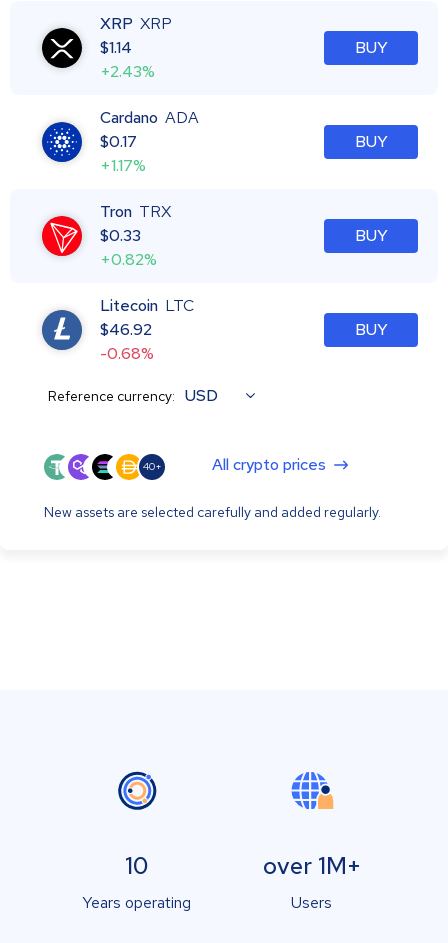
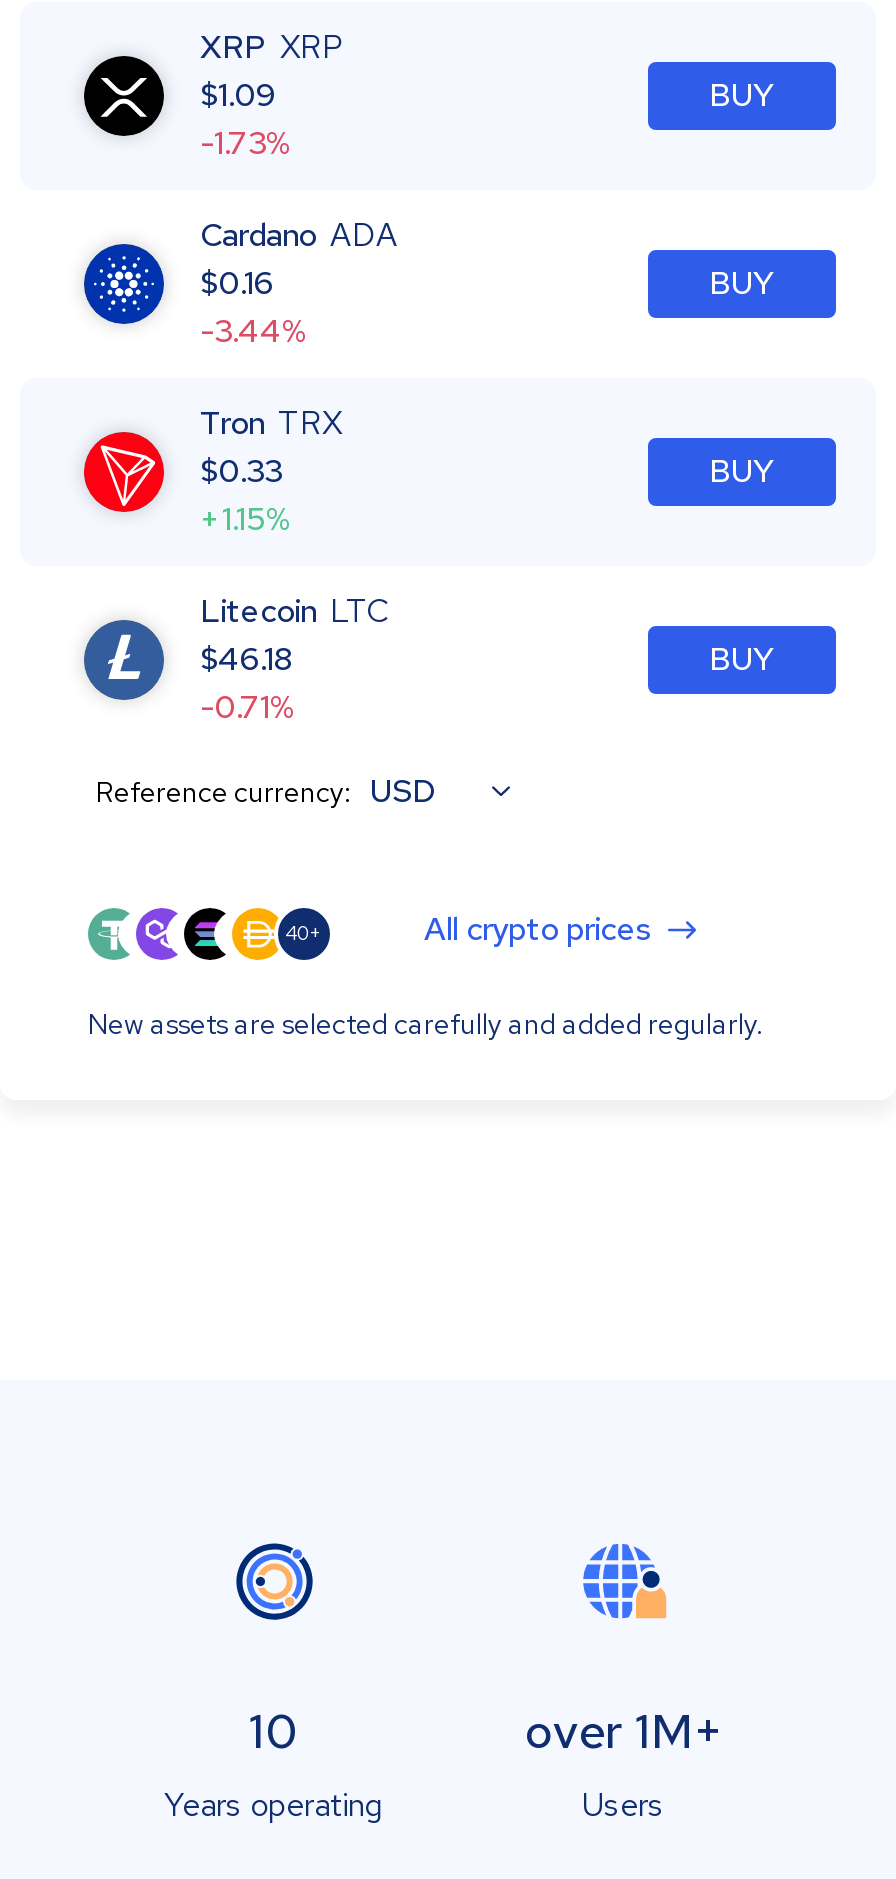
[100,37,132,58] $1.14 -> [200,74,276,116] $1.09
[100,61,155,82] +2.43% -> [200,122,292,164] -1.73%
[100,131,137,152] $0.17 -> [200,262,274,304] $0.16
[100,155,146,176] +1.17% -> [200,310,308,352] -3.44%
[100,249,157,270] +0.82% -> [200,498,292,540] +1.15%
[100,319,152,340] $46.92 -> [200,638,294,680] $46.18
[100,343,154,364] -0.68% -> [200,686,296,728] -0.71%

